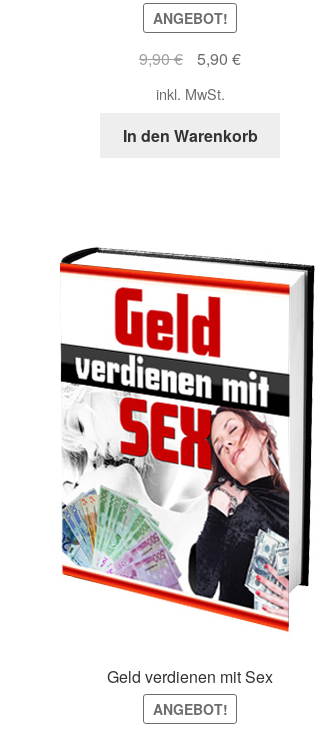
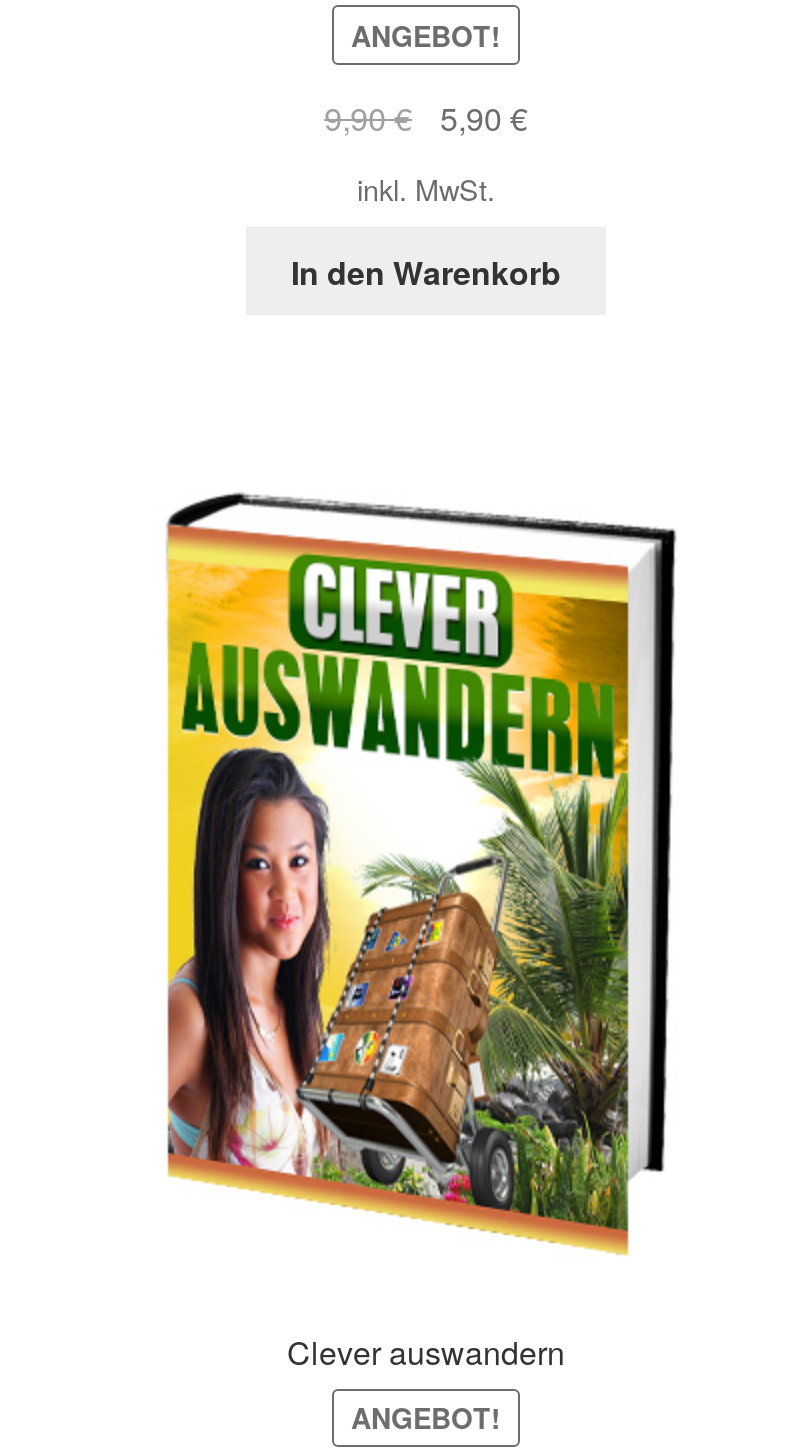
[60,263,291,687] [image] | Geld verdienen mit Sex -> [166,494,638,1375] [image] | Clever auswandern

